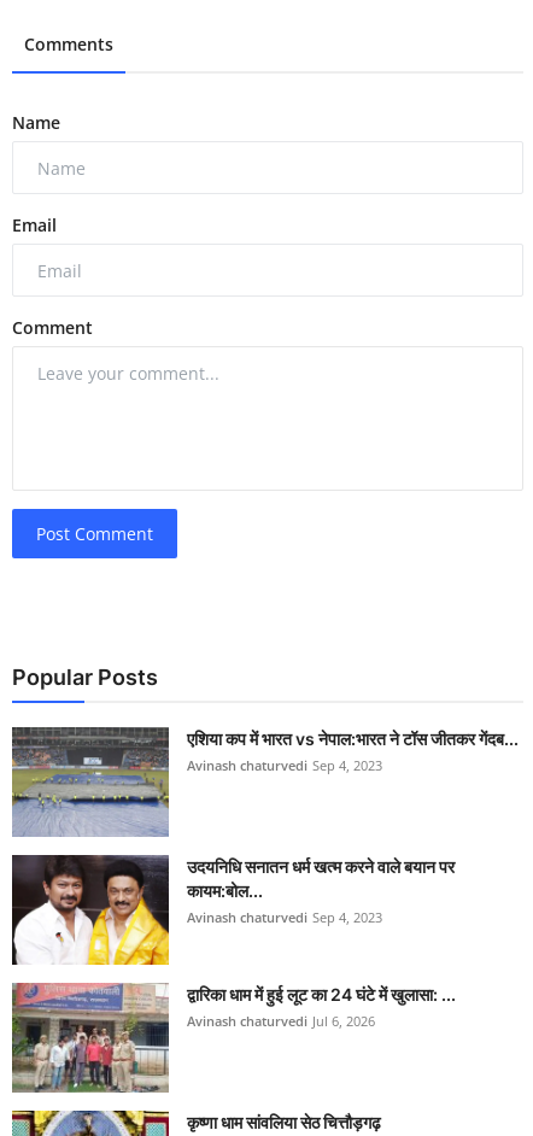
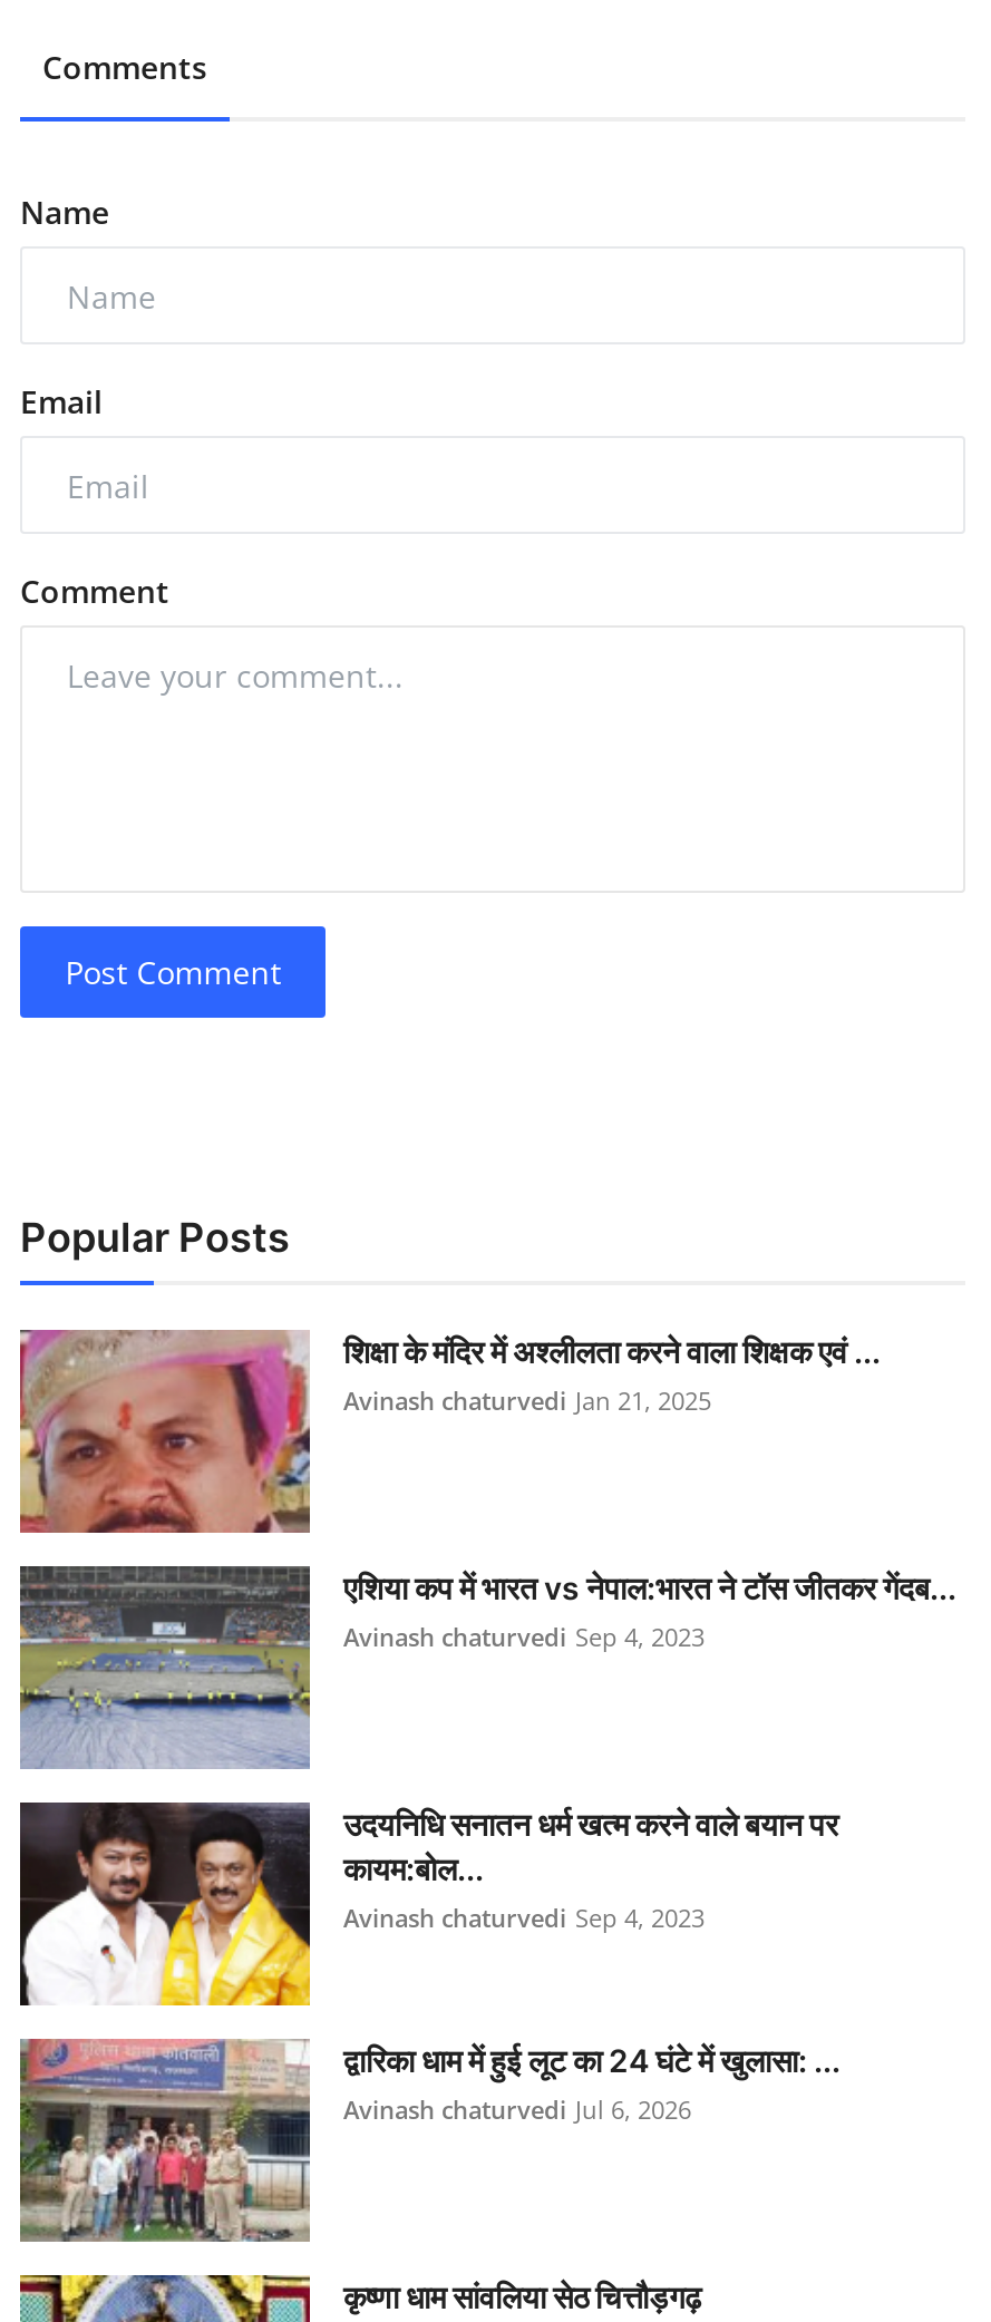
none -> [18,1328,881,1535] [image] | शिक्षा के मंदिर में अश्लीलता करने वाला शिक्षक एवं ... | Avinash chaturvedi Jan 21, 2025

